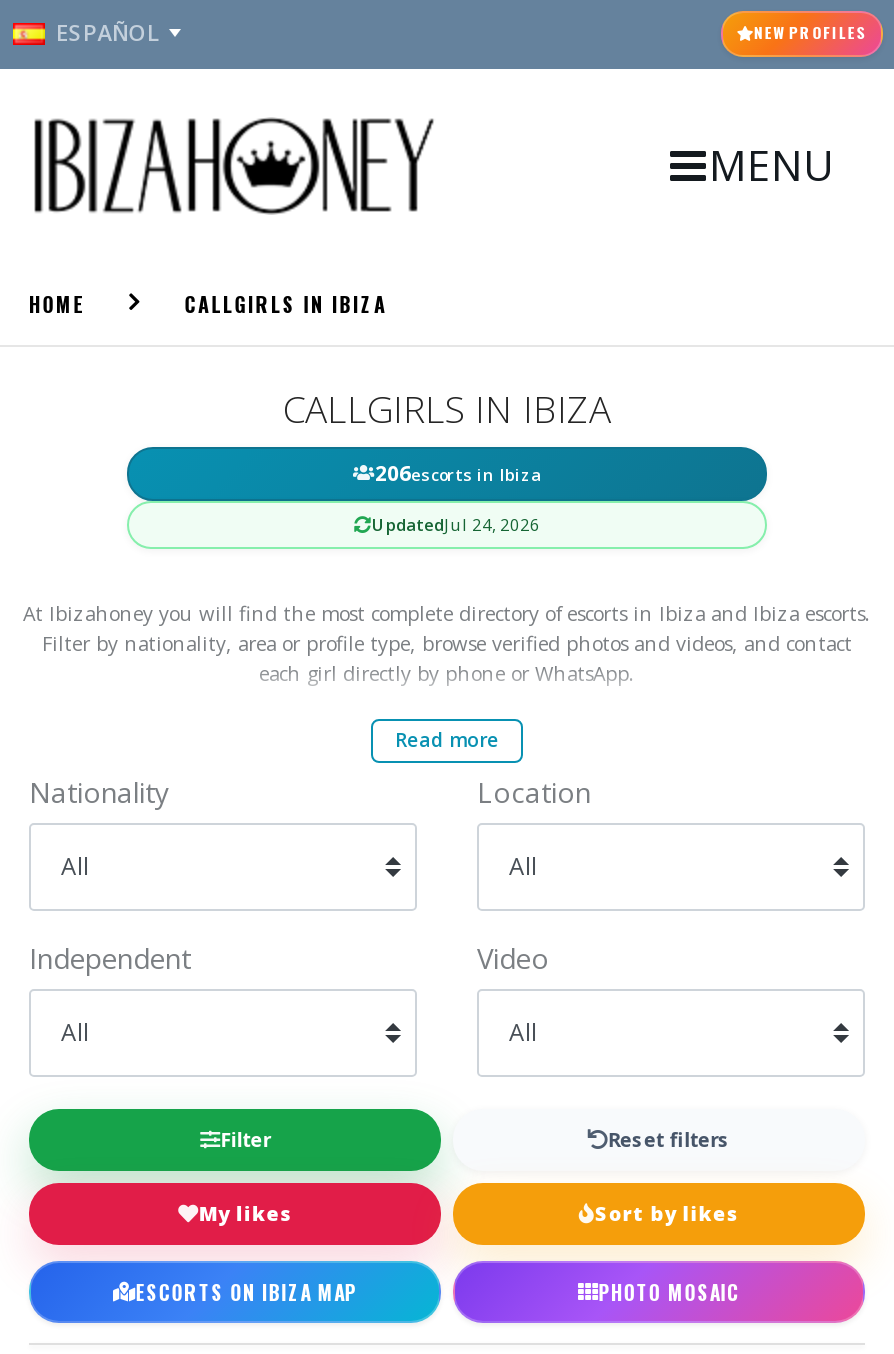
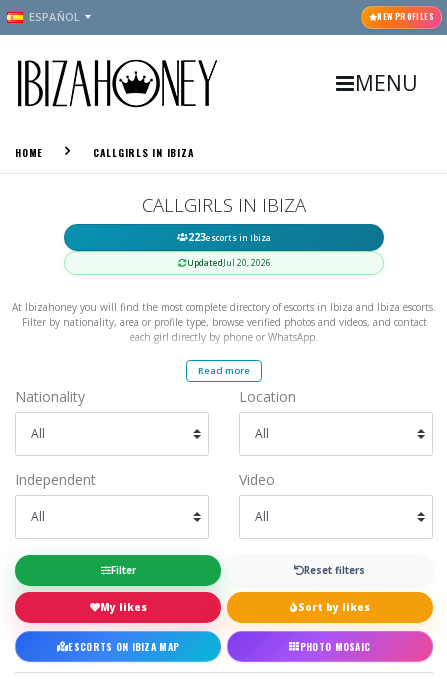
[375,459,541,487] 206escorts in Ibiza -> [188,230,271,244] 223escorts in Ibiza
[372,513,540,535] Updated Jul 24, 2026 -> [186,257,270,268] Updated Jul 20, 2026

